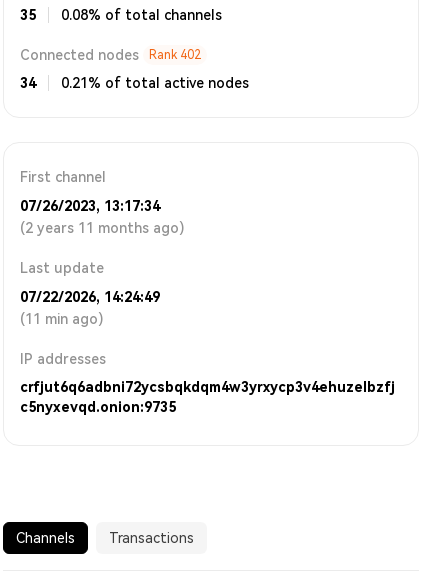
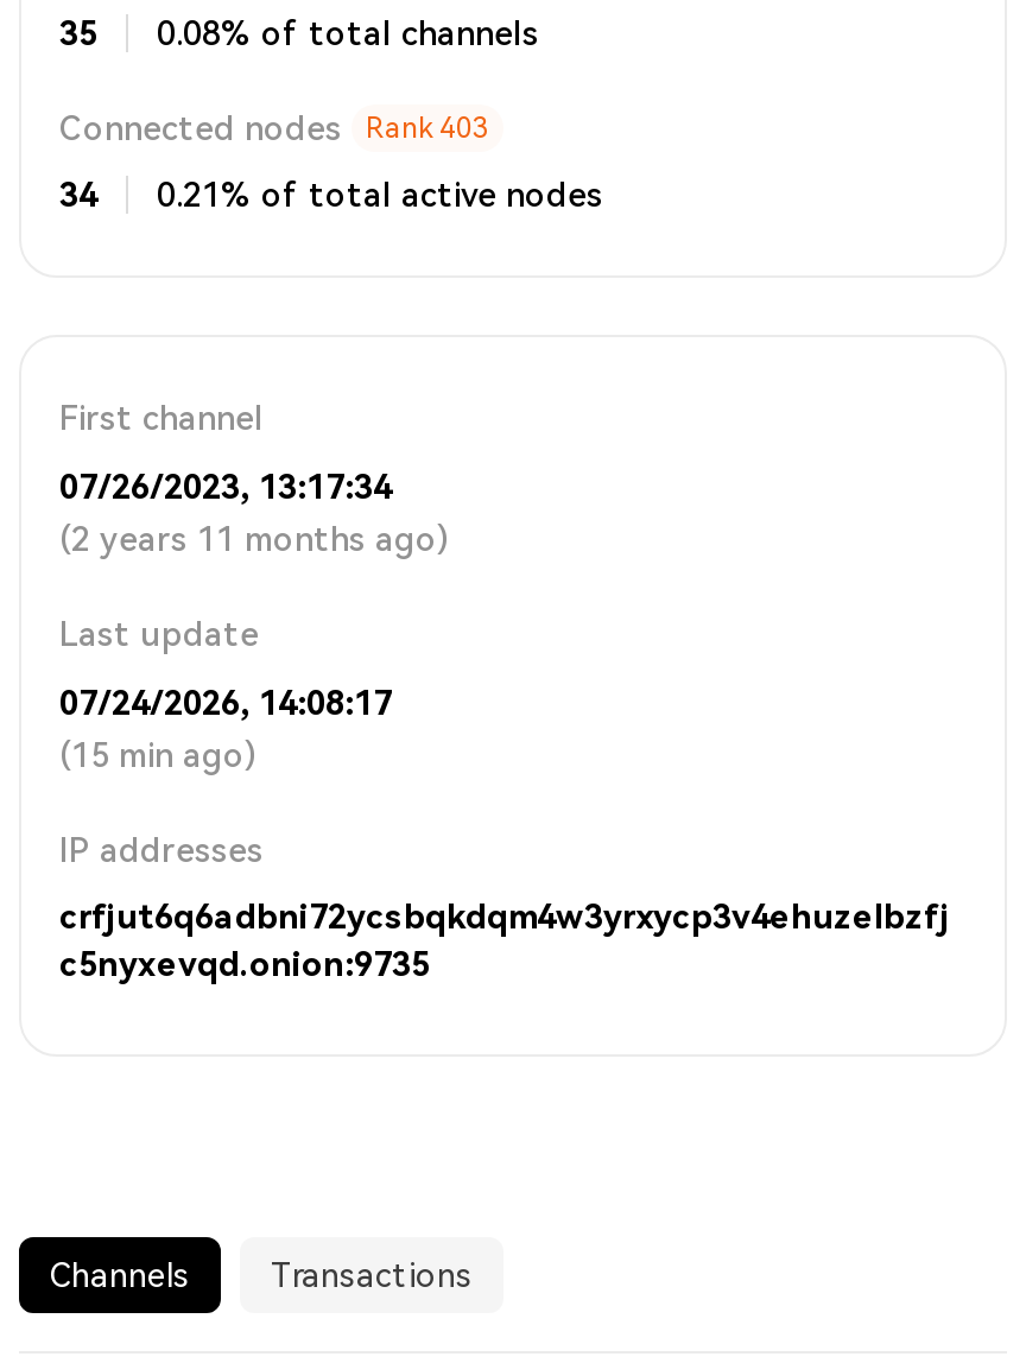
[20,47,201,63] Connected nodes Rank 402 -> [59,109,489,147] Connected nodes Rank 403
[20,289,160,305] 07/22/2026, 14:24:49 -> [59,684,392,722] 07/24/2026, 14:08:17
[20,311,103,327] (11 min ago) -> [59,736,256,774] (15 min ago)

